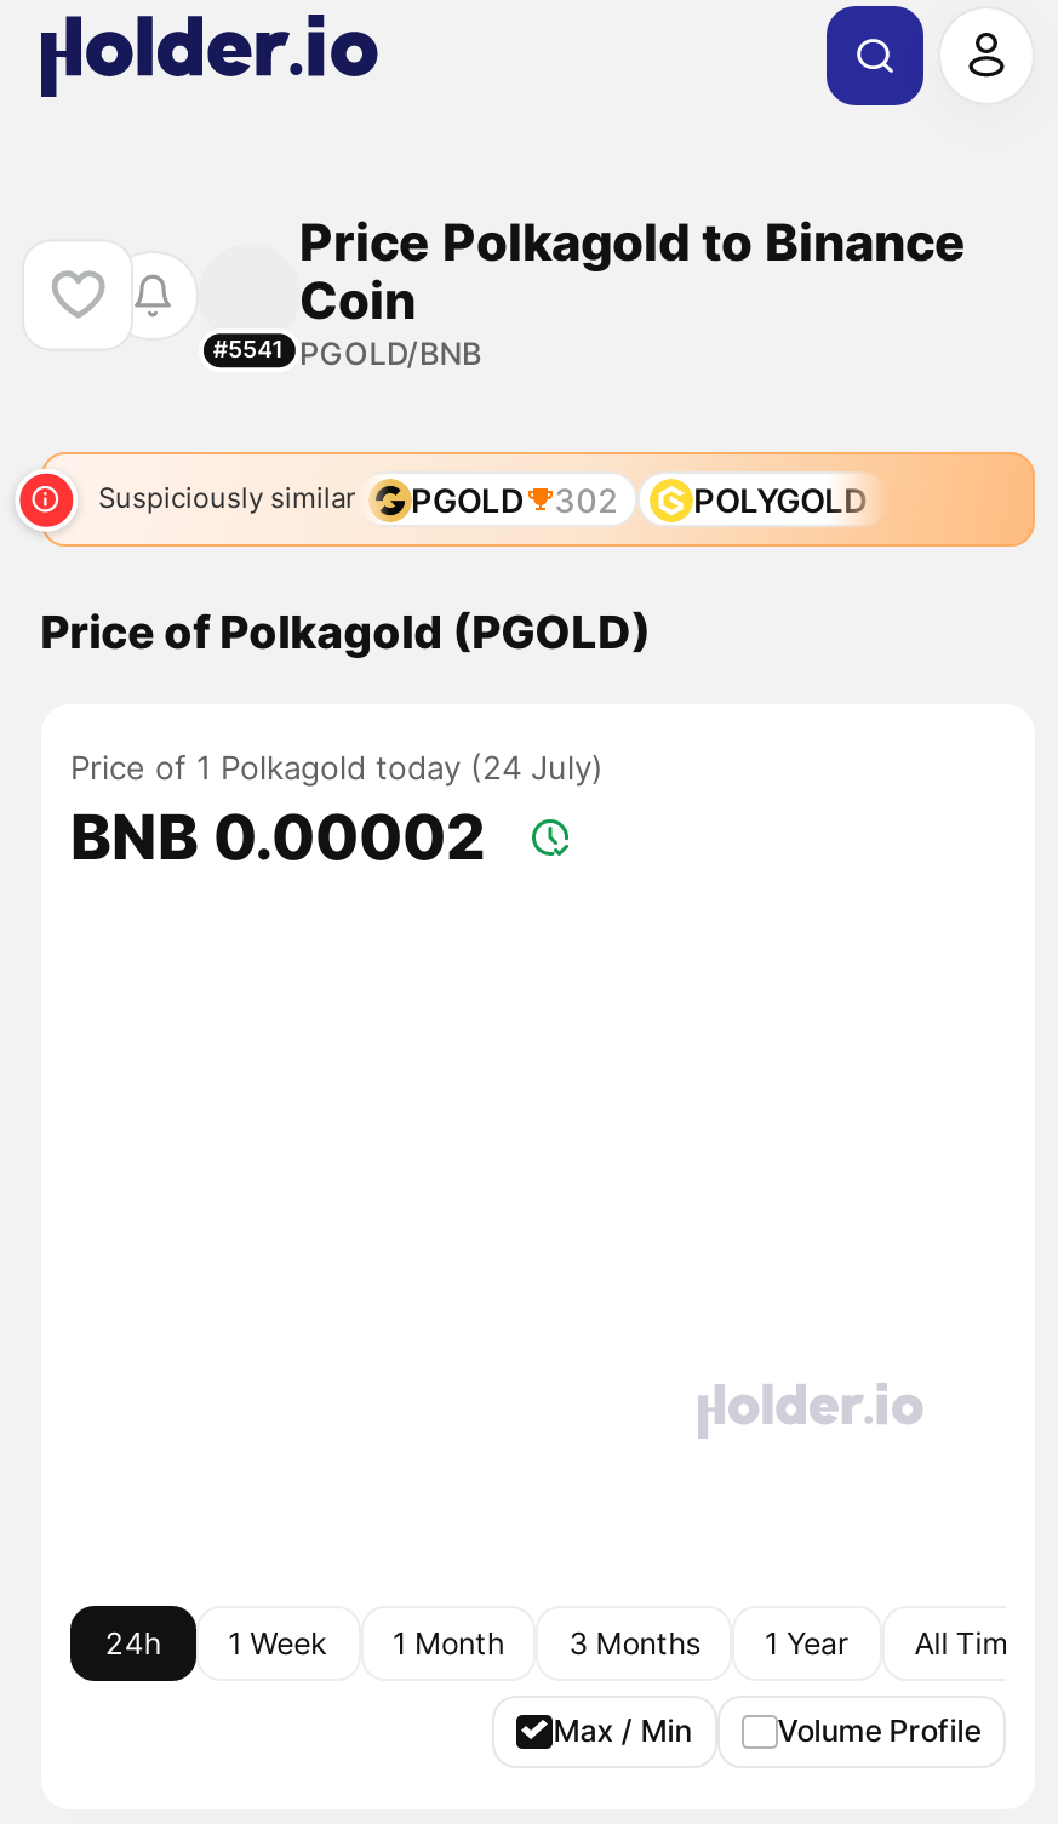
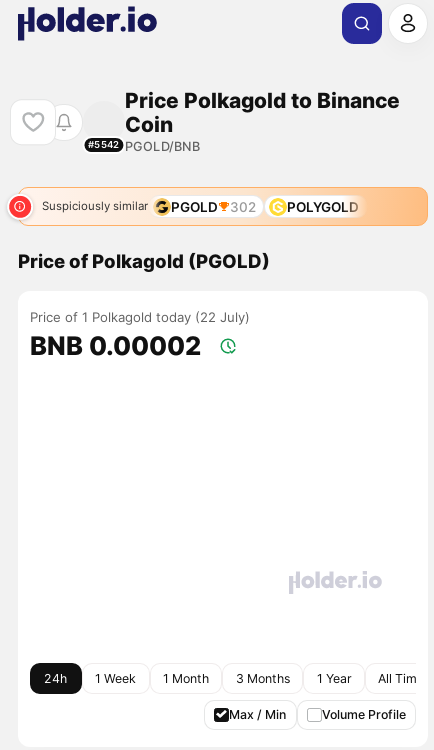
[213,335,482,372] #5541 PGOLD/BNB -> [88,139,200,154] #5542 PGOLD/BNB
[70,749,604,787] Price of 1 Polkagold today (24 July) -> [30,309,250,325] Price of 1 Polkagold today (22 July)

